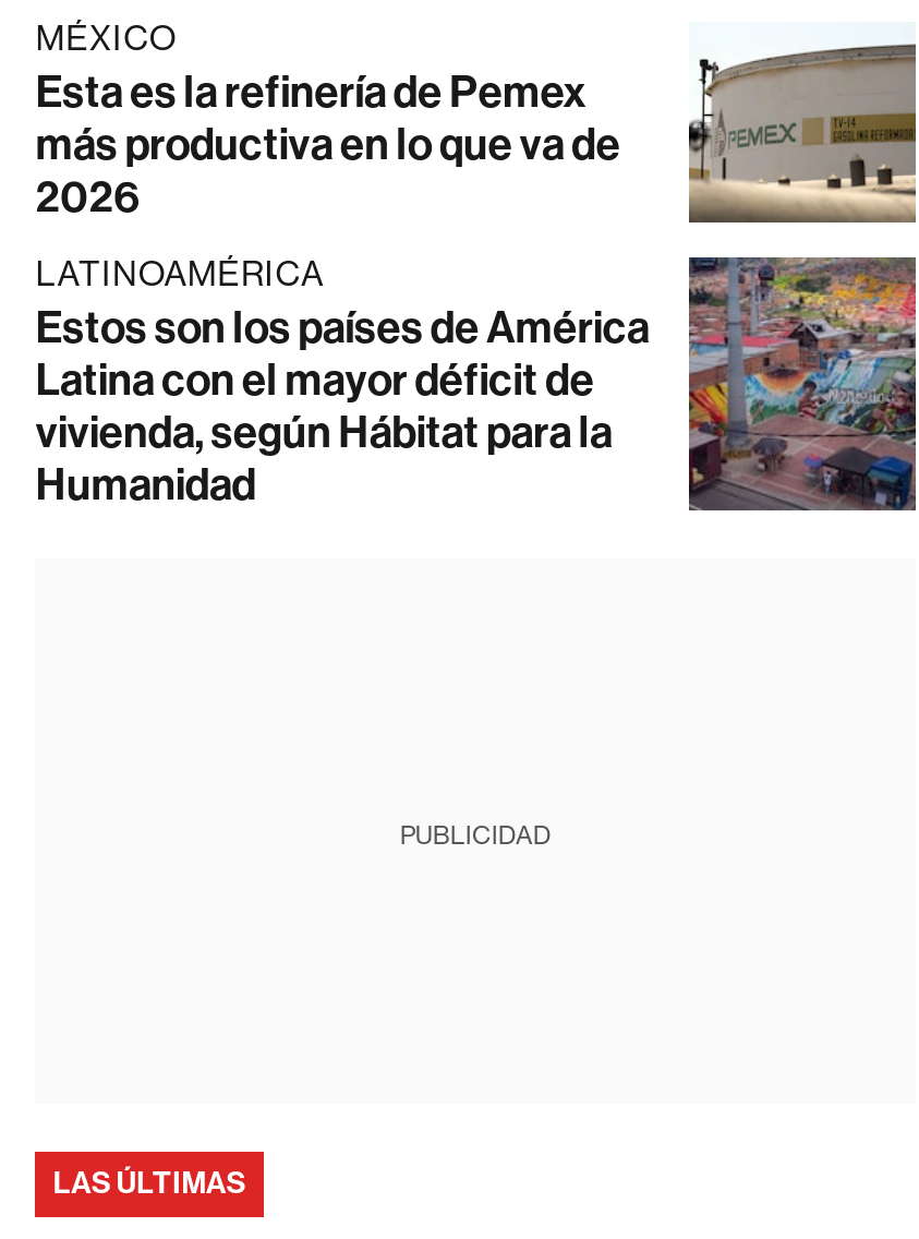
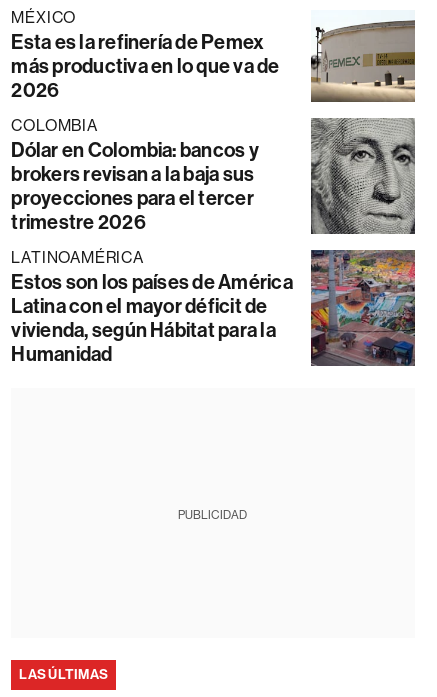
none -> [11,116,259,234] COLOMBIA | Dólar en Colombia: bancos y | brokers revisan a la baja sus | proyecciones para el tercer | trimestre 2026
none -> [311,117,415,234] [image]

